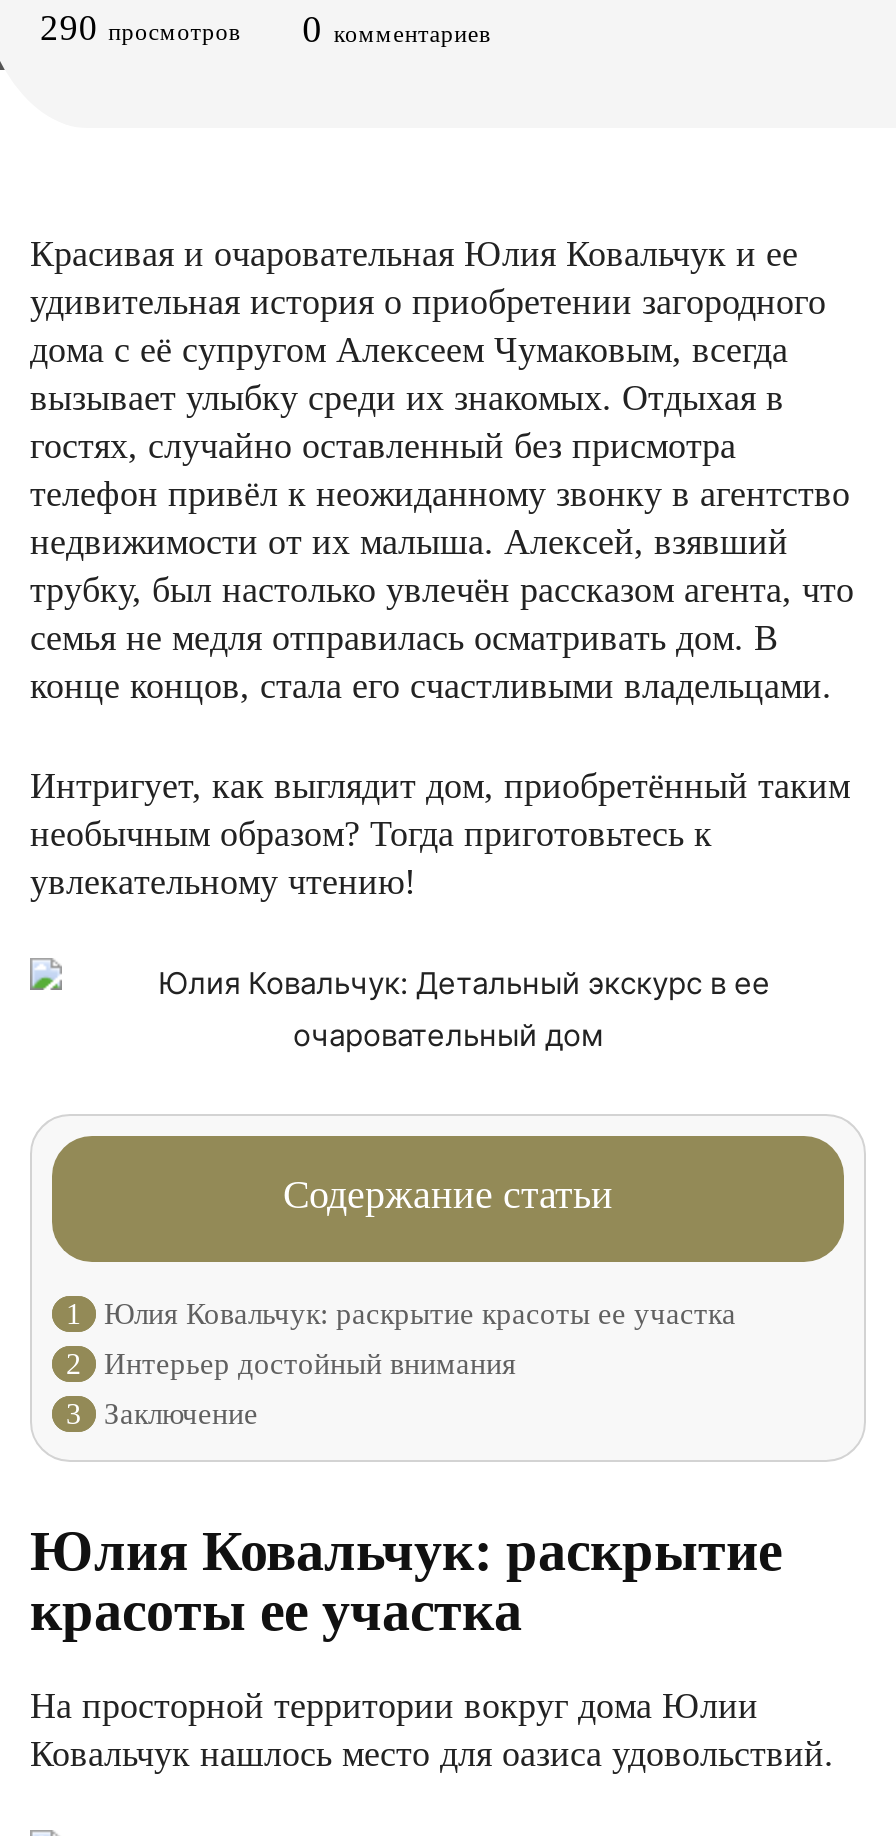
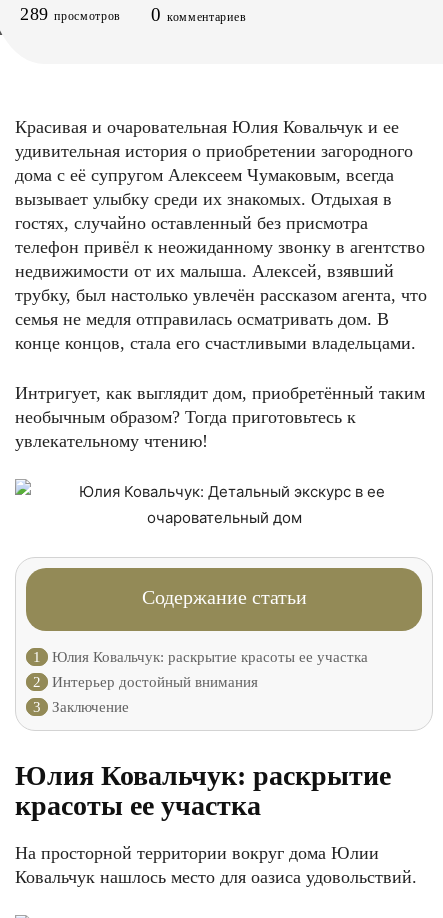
[40,8,492,50] 290 просмотров 0 комментариев -> [20,4,246,25] 289 просмотров 0 комментариев

